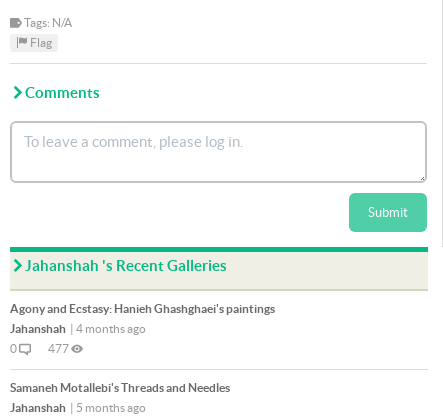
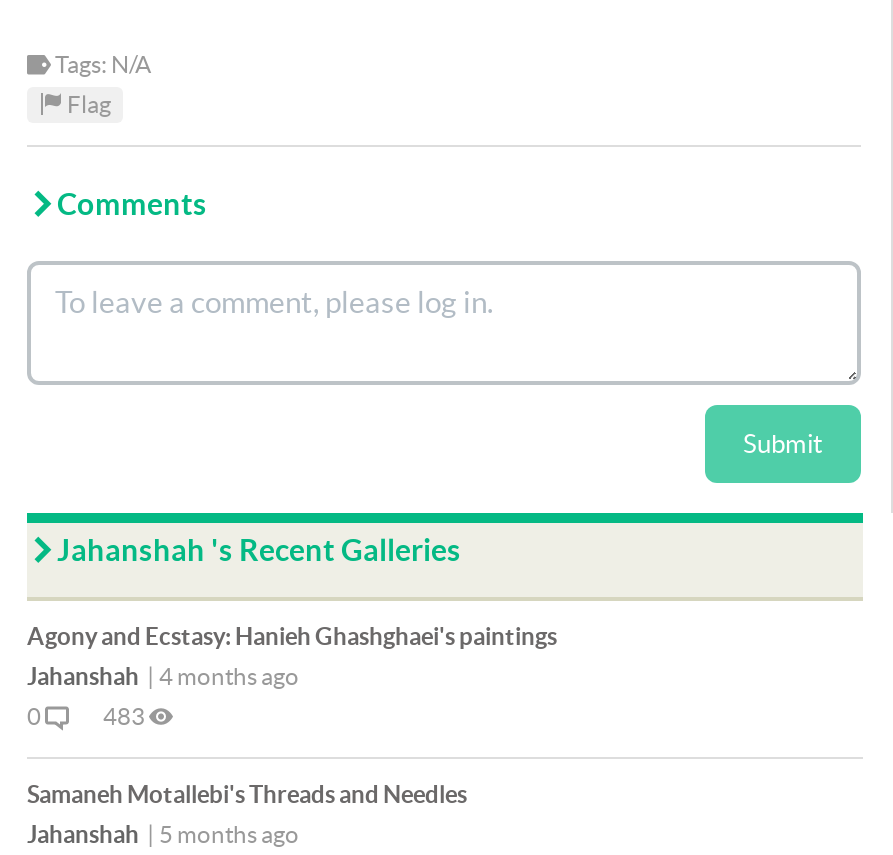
[48,342,71,355] 477 -> [103,703,149,729] 483

